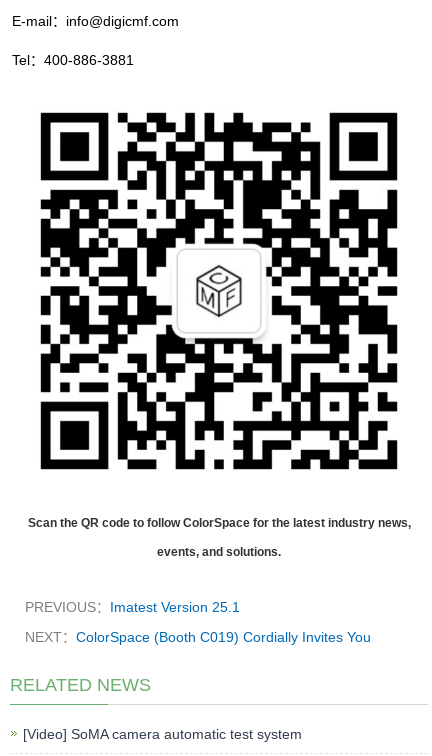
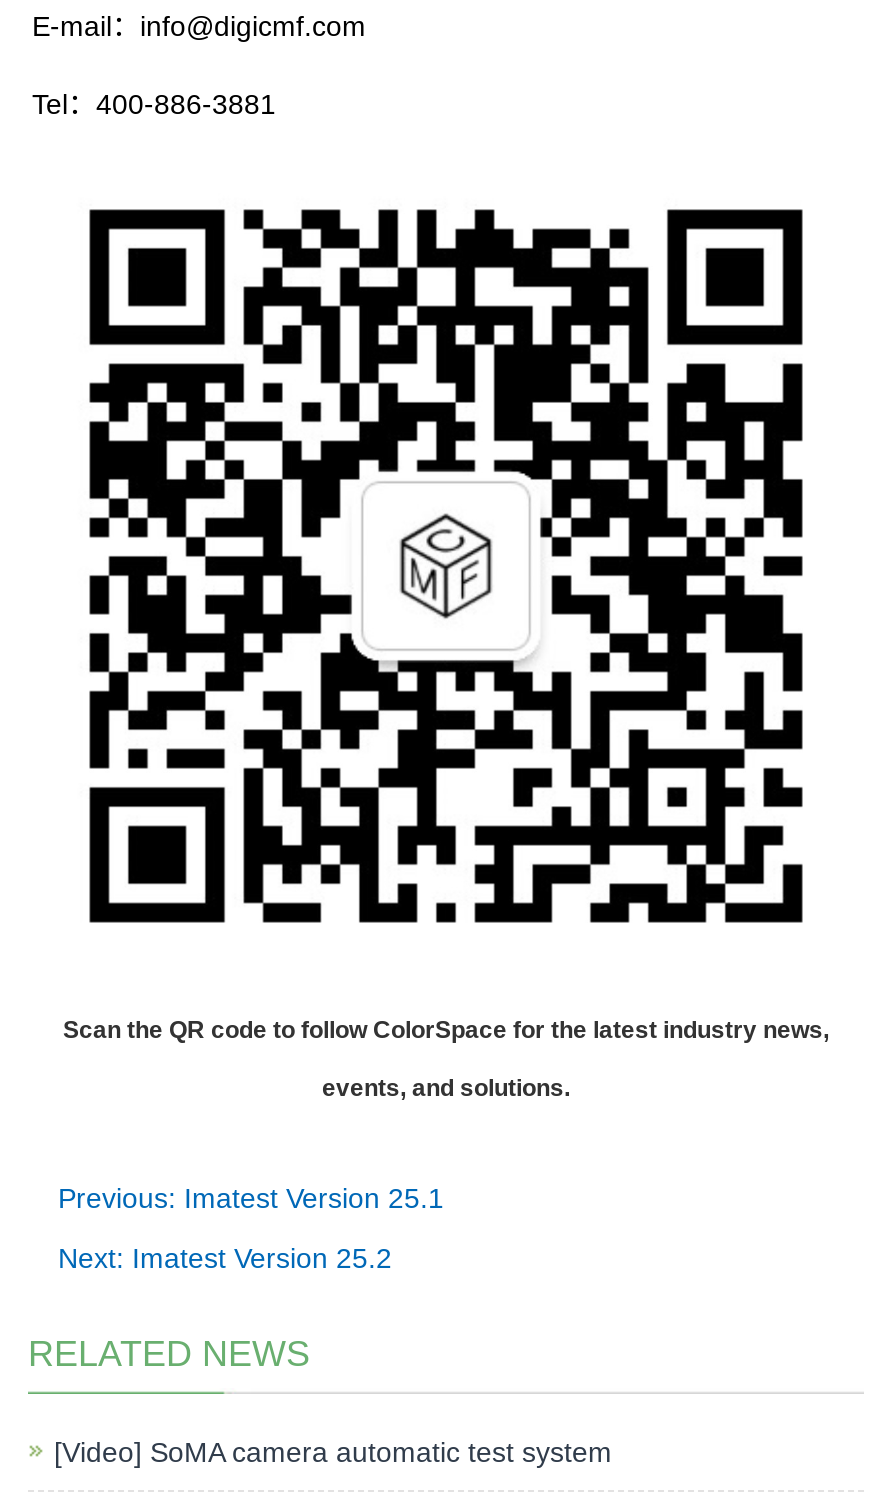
[25,599,240,615] PREVIOUS：Imatest Version 25.1 -> [58,1182,444,1214] Previous: Imatest Version 25.1
[25,629,371,645] NEXT：ColorSpace (Booth C019) Cordially Invites You -> [58,1242,392,1274] Next: Imatest Version 25.2

